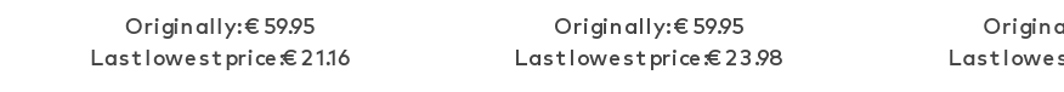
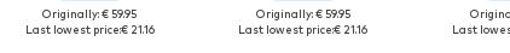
[514,44,783,70] Last lowest price: € 23.98 -> [239,23,368,36] Last lowest price: € 21.16

